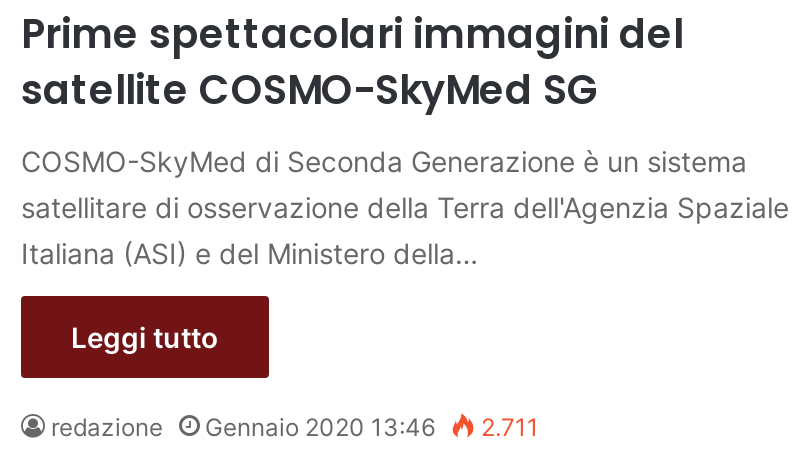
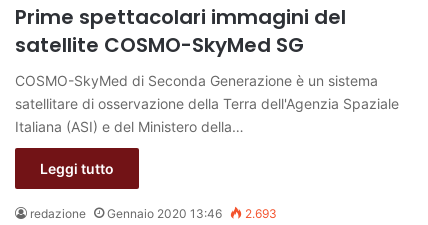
[51,412,539,442] redazione Gennaio 2020 13:46 2.711 -> [30,206,277,221] redazione Gennaio 2020 13:46 2.693

